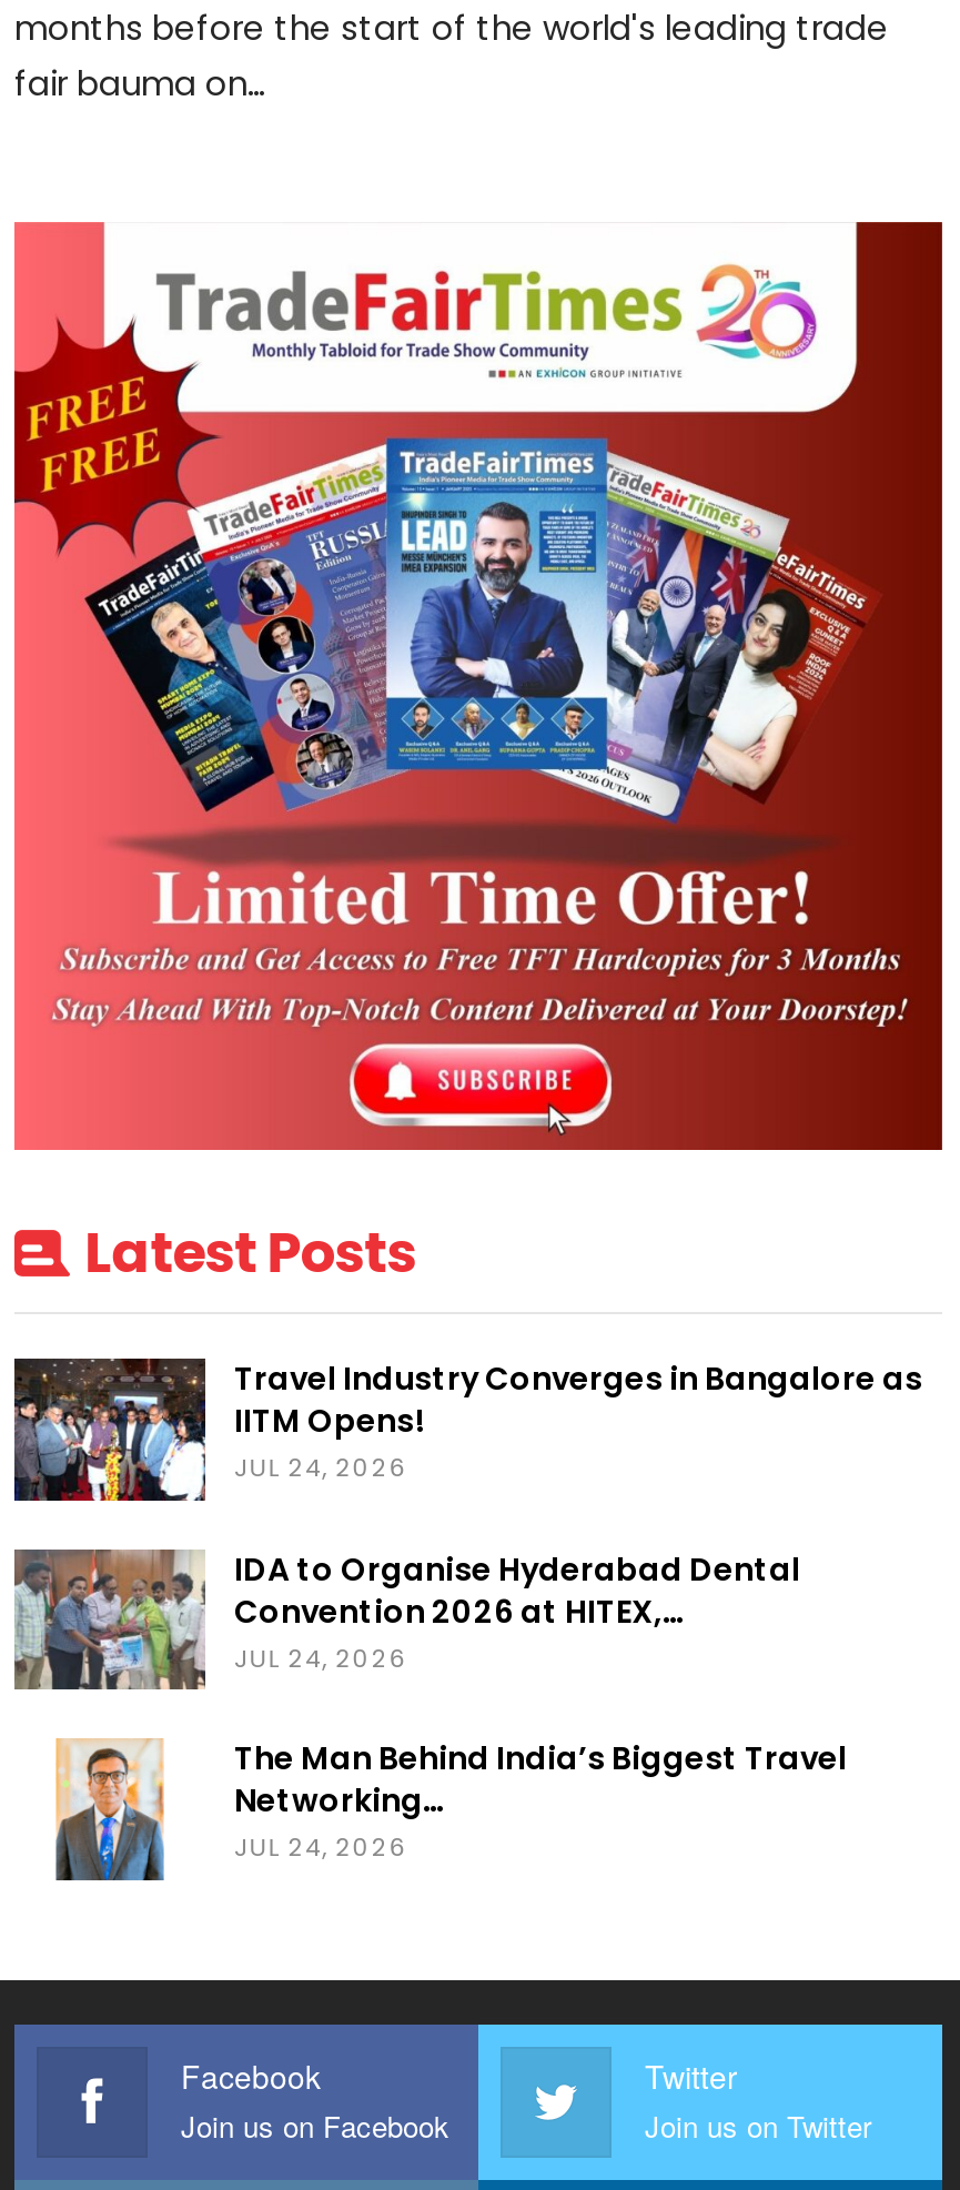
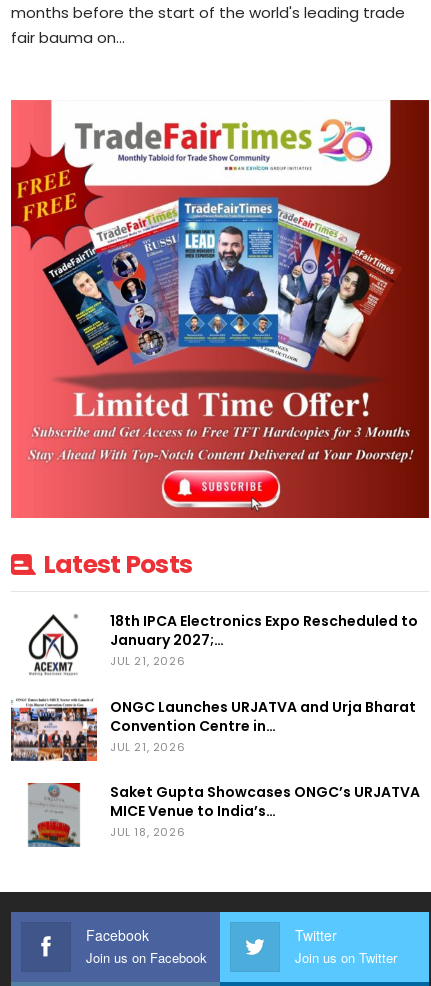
[12,1356,922,1503] [image] | Travel Industry Converges in Bangalore as | IITM Opens! | JUL 24, 2026 -> [11,611,418,676] [image] | 18th IPCA Electronics Expo Rescheduled to | January 2027;… | JUL 21, 2026
[14,1547,800,1692] [image] | IDA to Organise Hyderabad Dental | Convention 2026 at HITEX,… | JUL 24, 2026 -> [11,697,416,762] [image] | ONGC Launches URJATVA and Urja Bharat | Convention Centre in… | JUL 21, 2026
[52,1737,847,1883] [image] | The Man Behind India’s Biggest Travel | Networking… | JUL 24, 2026 -> [27,782,420,847] [image] | Saket Gupta Showcases ONGC’s URJATVA | MICE Venue to India’s… | JUL 18, 2026

